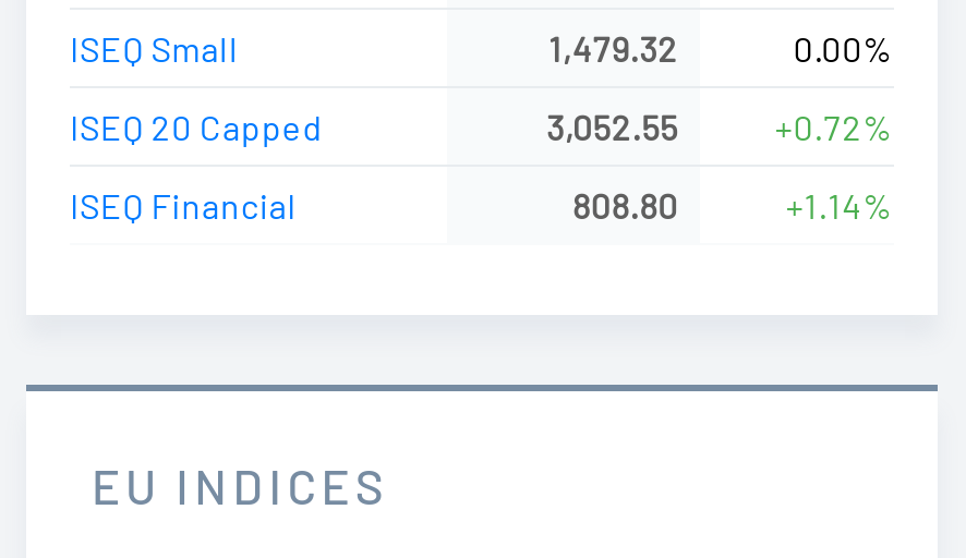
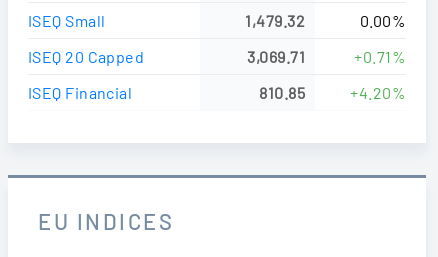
[546,106,678,147] 3,052.55 -> [247,47,305,66] 3,069.71
[775,106,894,147] +0.72% -> [354,47,406,66] +0.71%
[572,184,678,226] 808.80 -> [259,83,305,102] 810.85
[786,184,894,226] +1.14% -> [350,83,406,102] +4.20%

